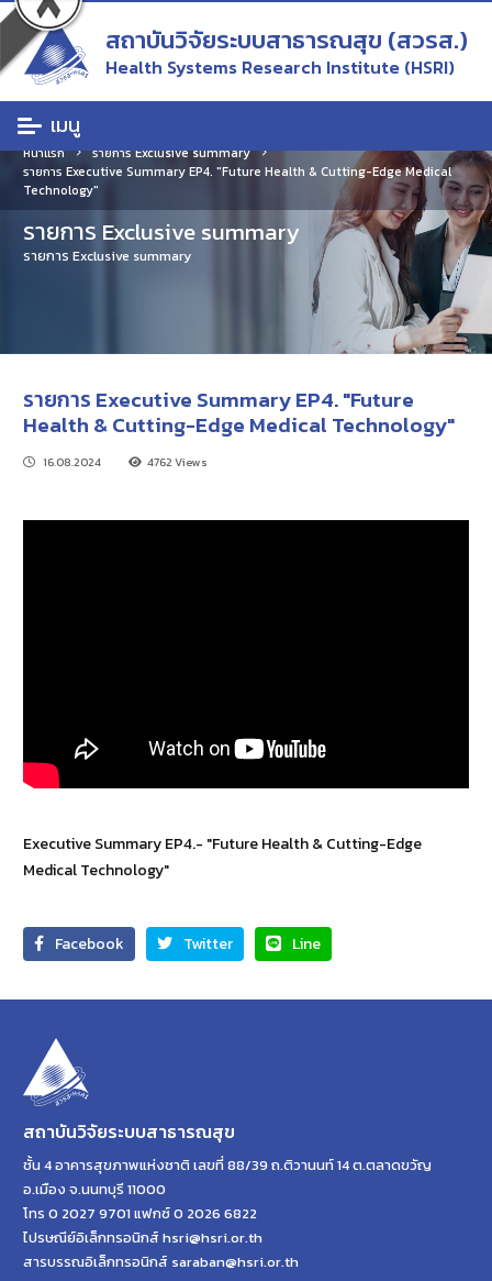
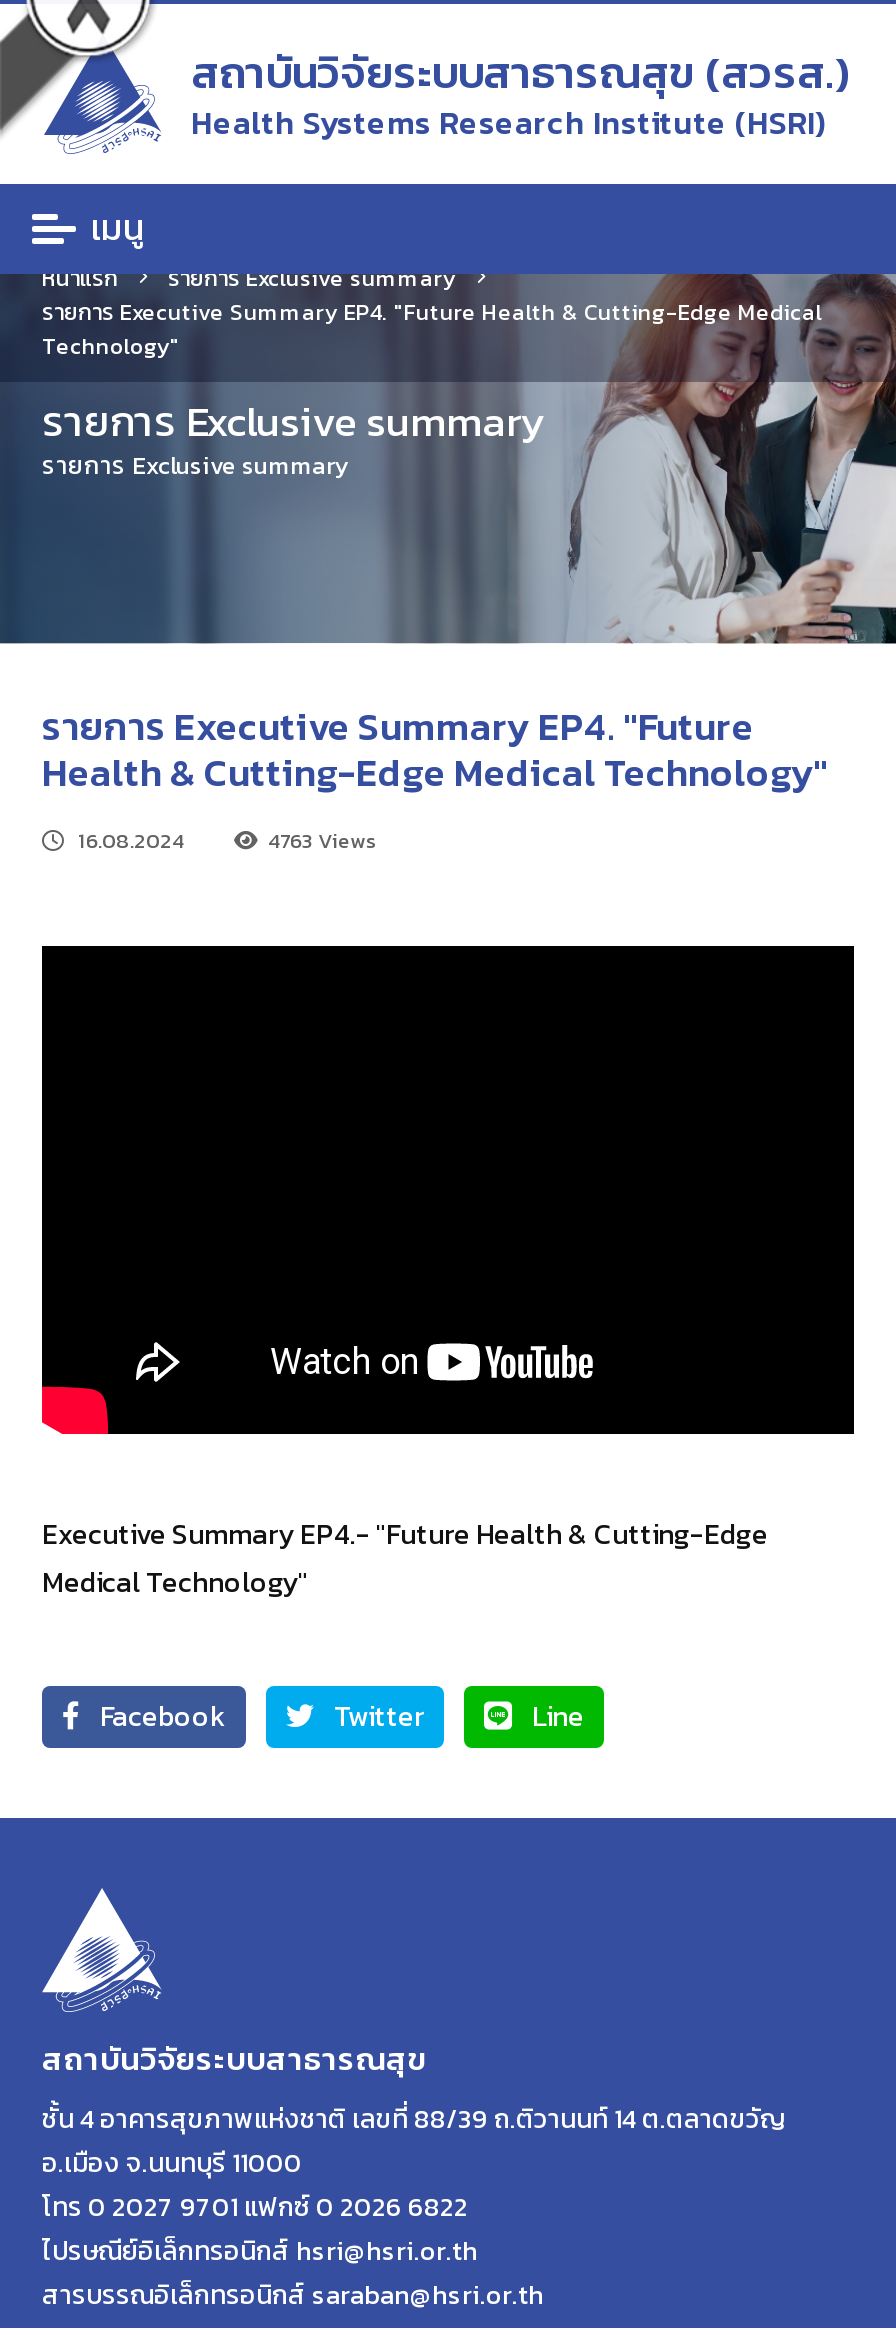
[147,453,208,470] 4762 Views -> [268,823,378,855] 4763 Views

